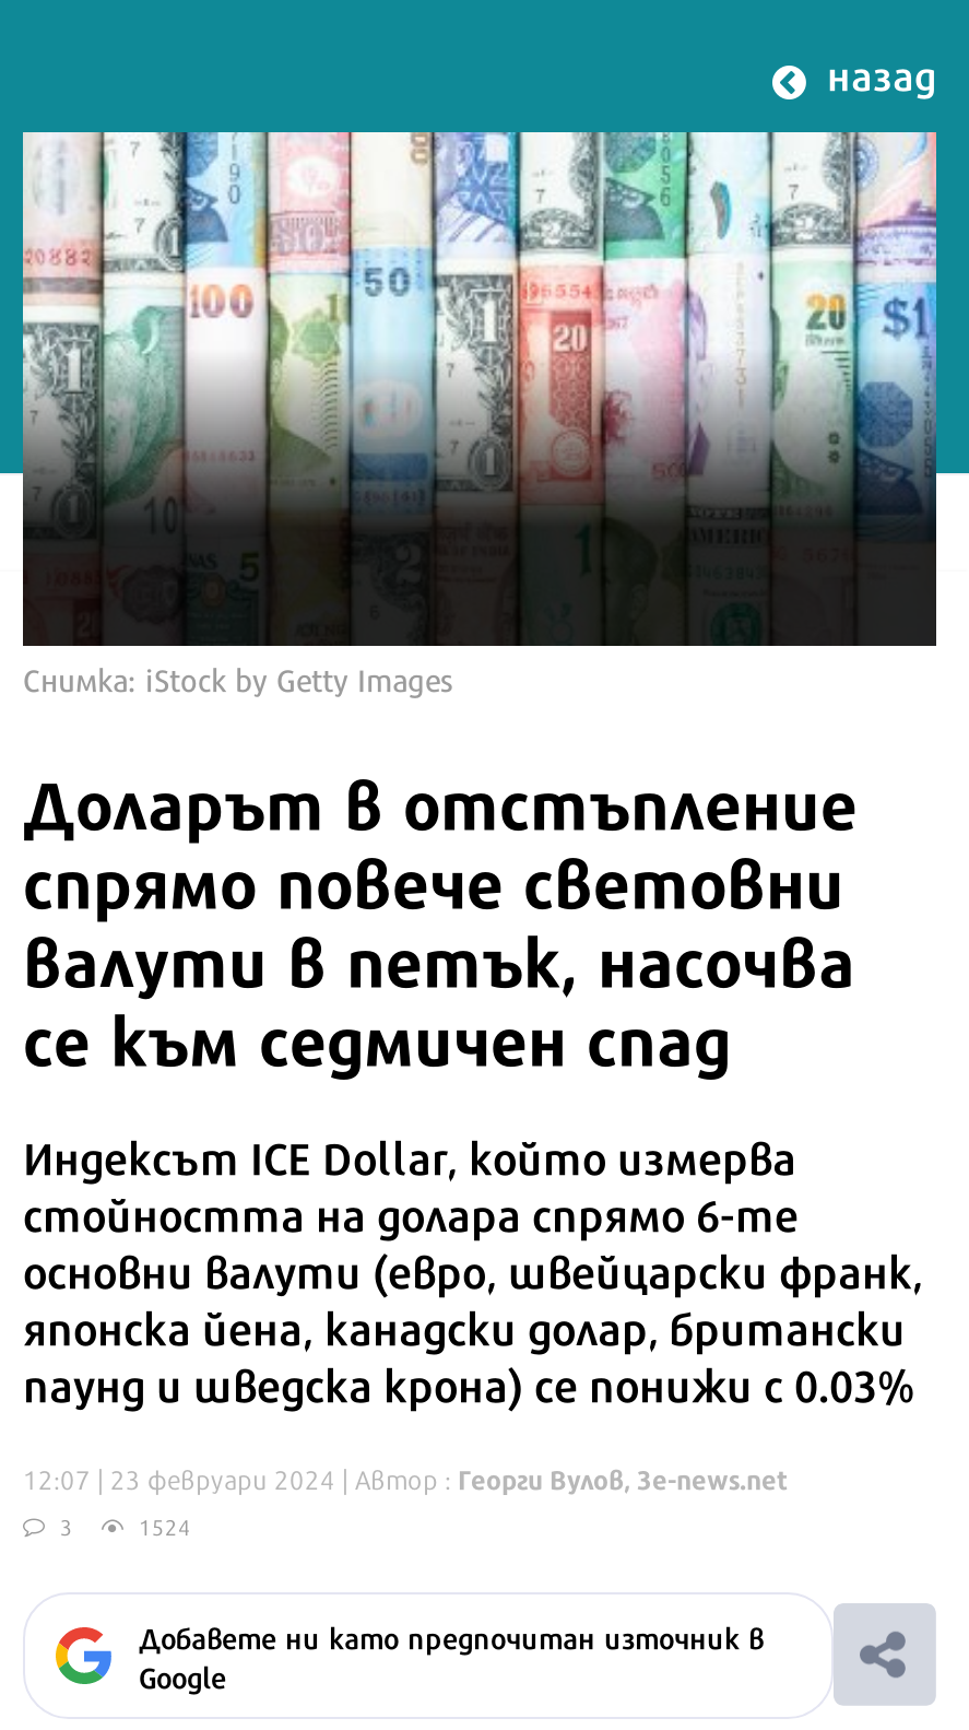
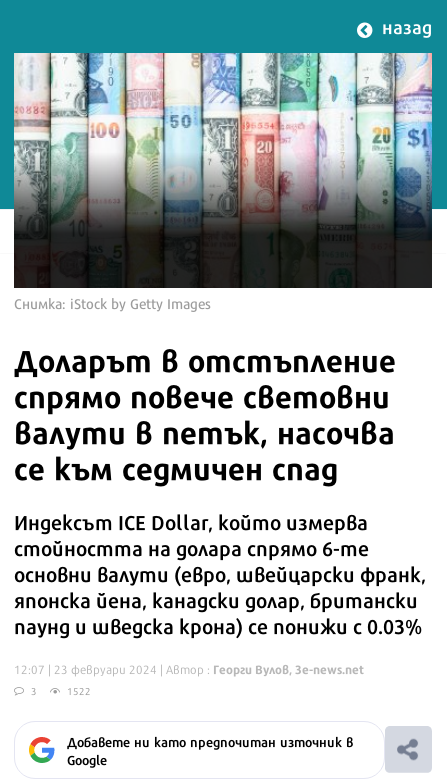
[54,1509,191,1542] 3 1524 -> [28,683,91,698] 3 1522

